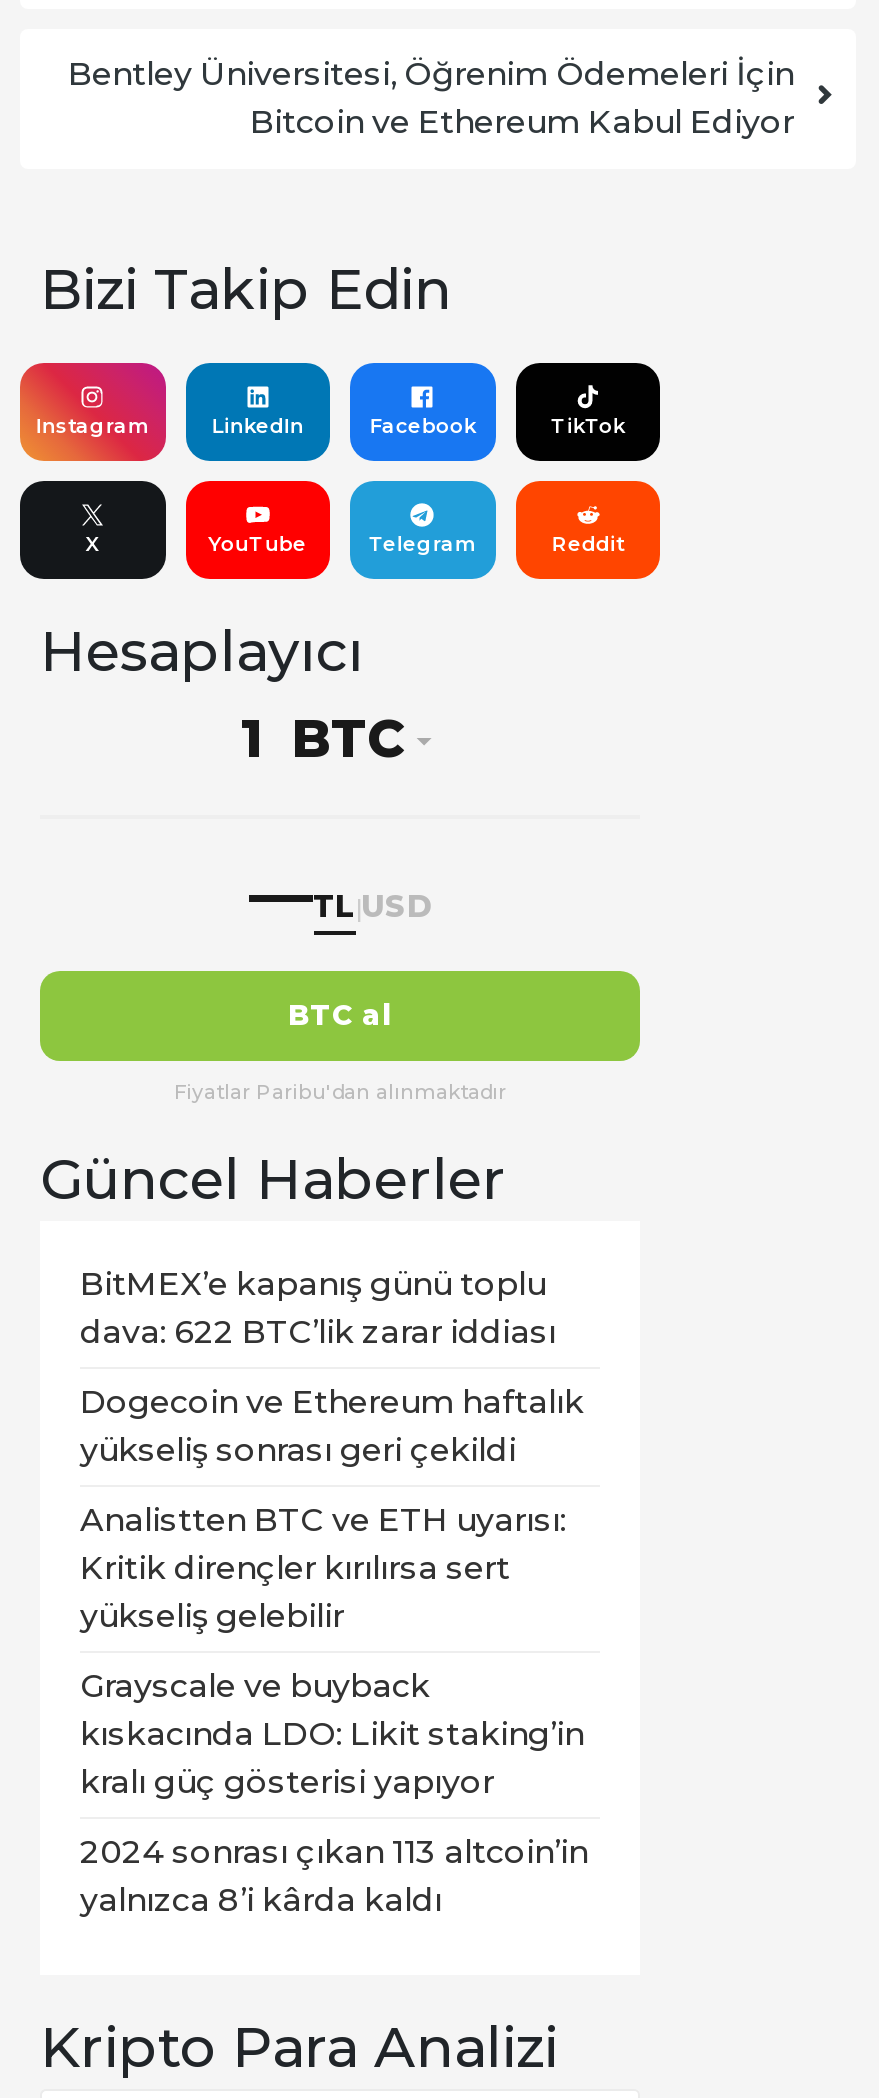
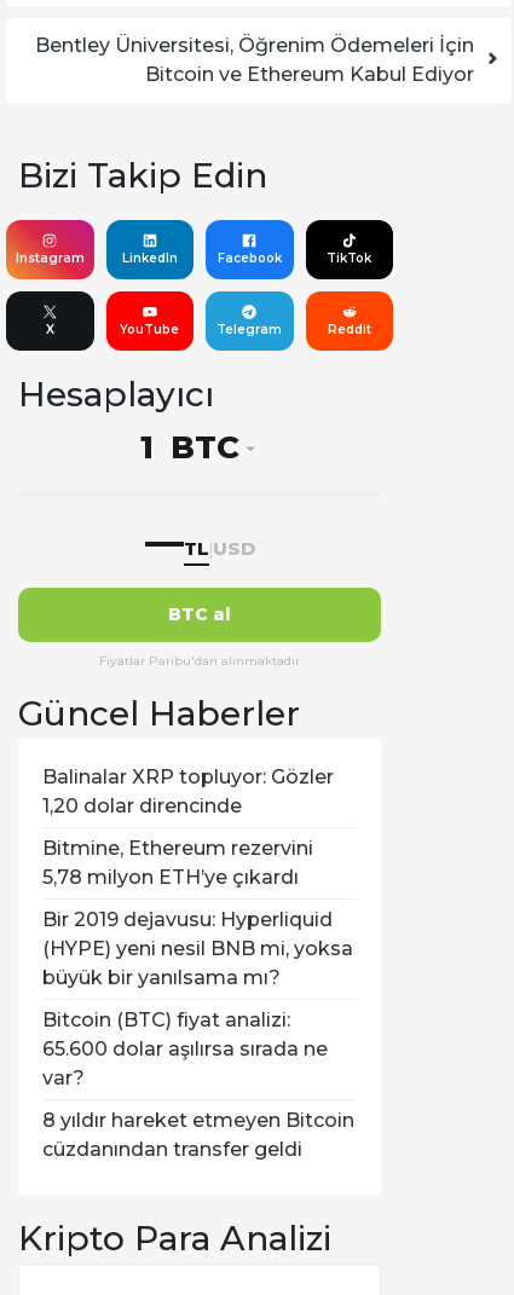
[80,1266,556,1352] BitMEX’e kapanış günü toplu | dava: 622 BTC’lik zarar iddiası -> [42,766,334,818] Balinalar XRP topluyor: Gözler | 1,20 dolar direncinde
[80,1384,584,1470] Dogecoin ve Ethereum haftalık | yükseliş sonrası geri çekildi -> [42,837,313,889] Bitmine, Ethereum rezervini | 5,78 milyon ETH’ye çıkardı
[80,1502,566,1636] Analistten BTC ve ETH uyarısı: | Kritik dirençler kırılırsa sert | yükseliş gelebilir -> [42,909,353,990] Bir 2019 dejavusu: Hyperliquid | (HYPE) yeni nesil BNB mi, yoksa | büyük bir yanılsama mı?
[80,1668,584,1802] Grayscale ve buyback | kıskacında LDO: Likit staking’in | kralı güç gösterisi yapıyor -> [42,1009,328,1090] Bitcoin (BTC) fiyat analizi: | 65.600 dolar aşılırsa sırada ne | var?
[80,1834,588,1920] 2024 sonrası çıkan 113 altcoin’in | yalnızca 8’i kârda kaldı -> [42,1109,354,1161] 8 yıldır hareket etmeyen Bitcoin | cüzdanından transfer geldi

